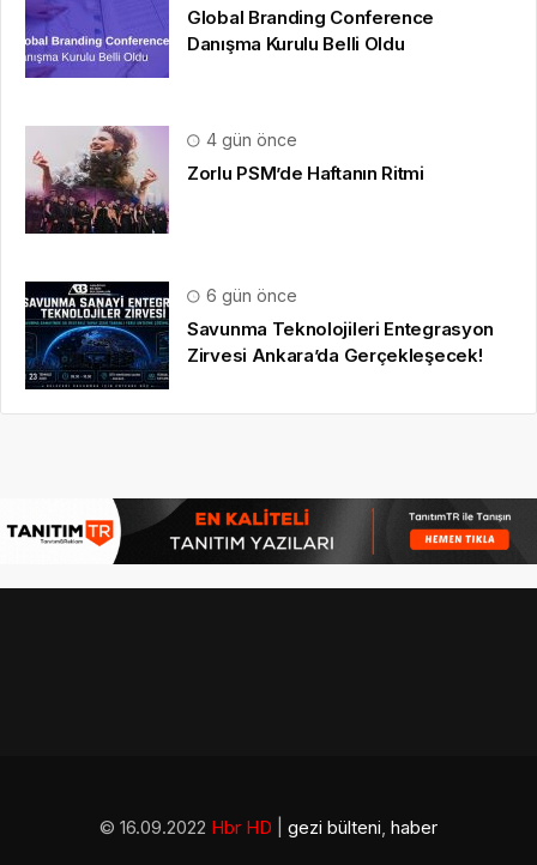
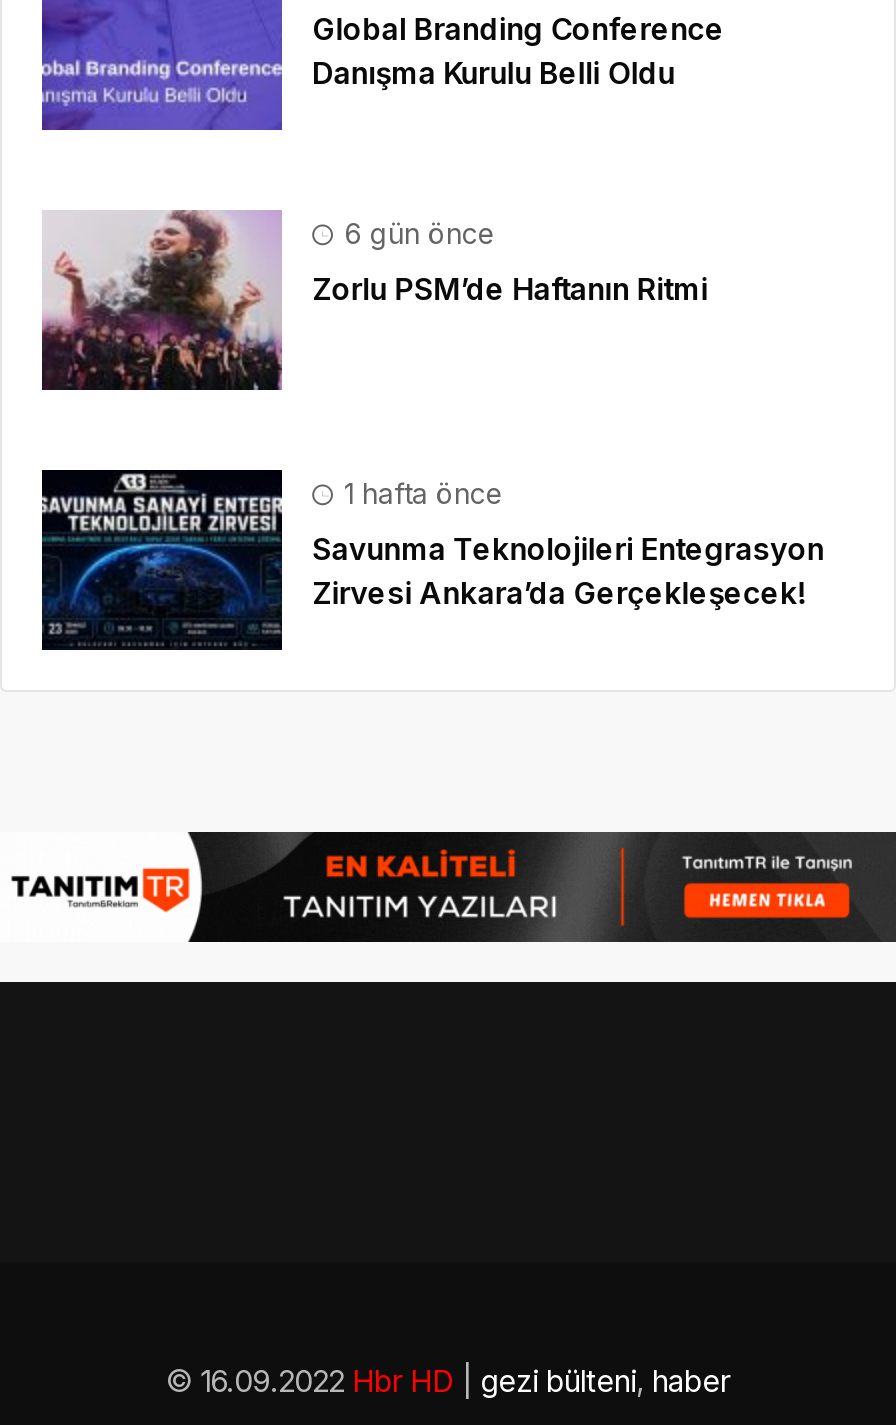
[201,129,297,149] 4 gün önce -> [336,215,496,249] 6 gün önce
[201,285,297,305] 6 gün önce -> [336,475,504,509] 1 hafta önce

